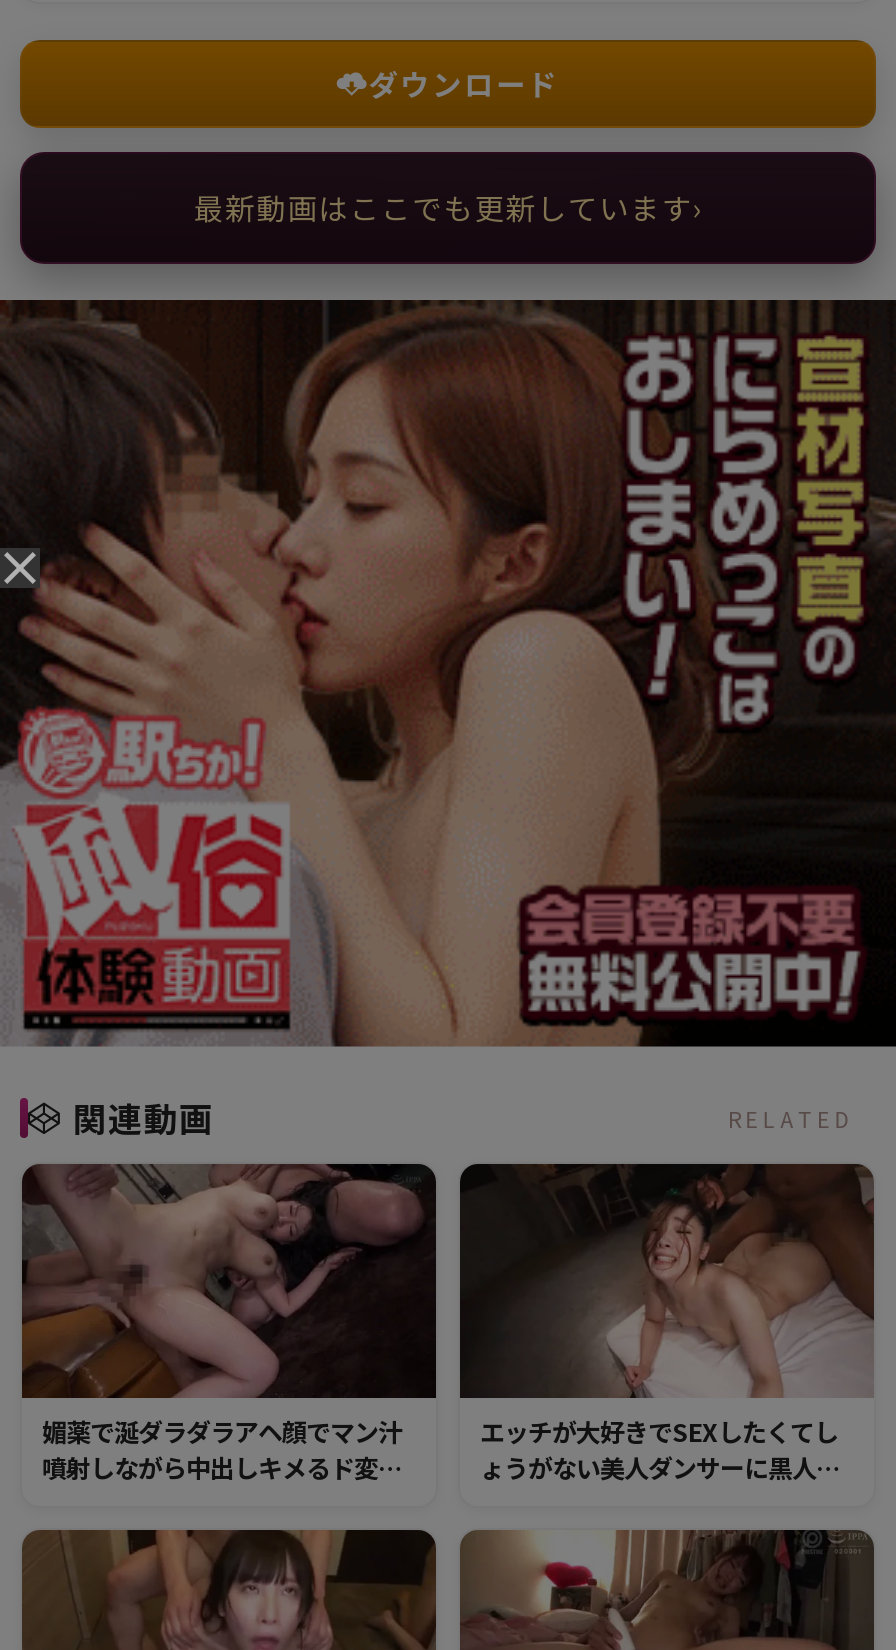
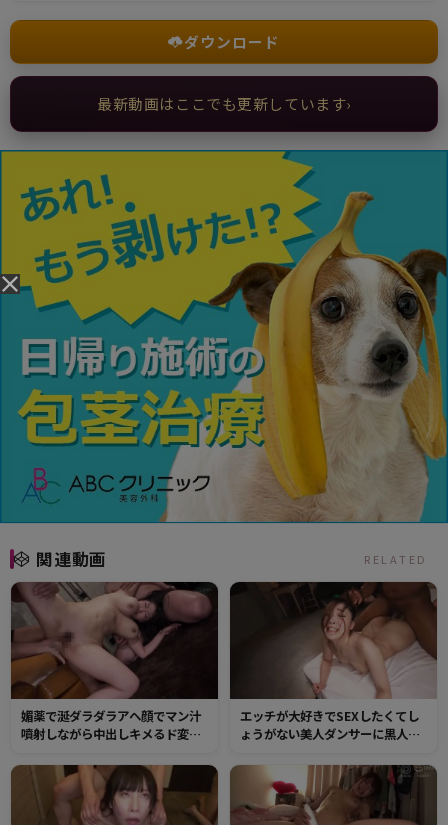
[6,298,890,1048] [image] -> [3,149,445,524] [image]

